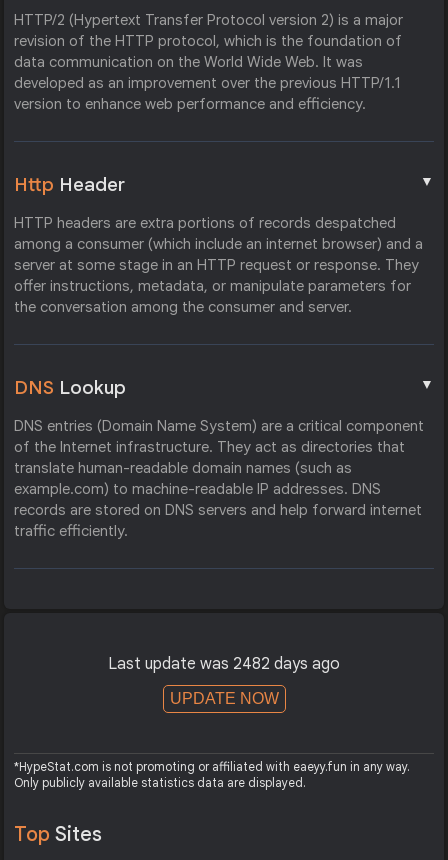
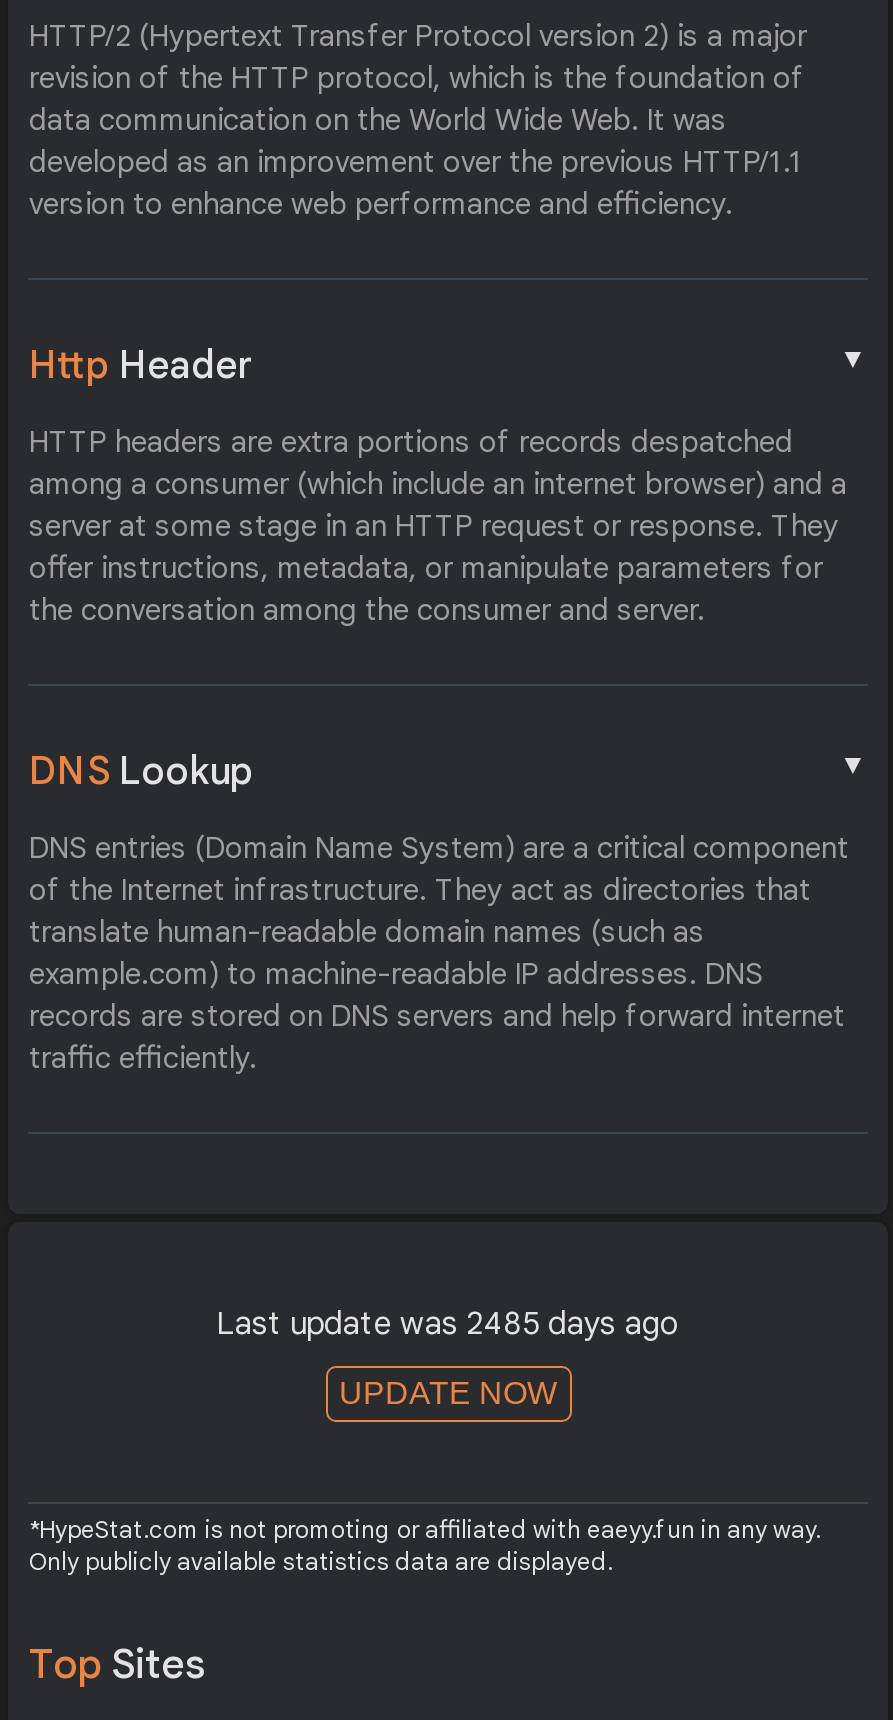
[108,654,340,674] Last update was 2482 days ago -> [216,1304,680,1344] Last update was 2485 days ago

